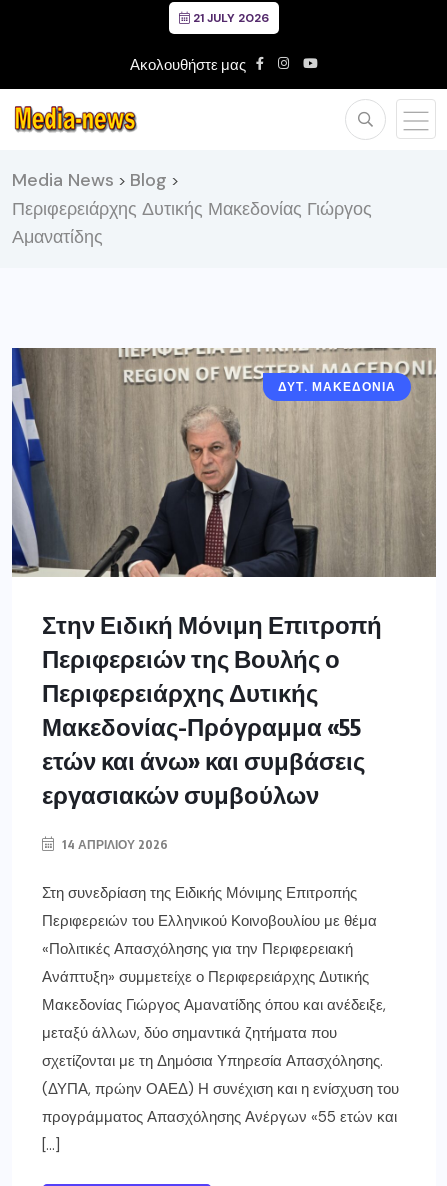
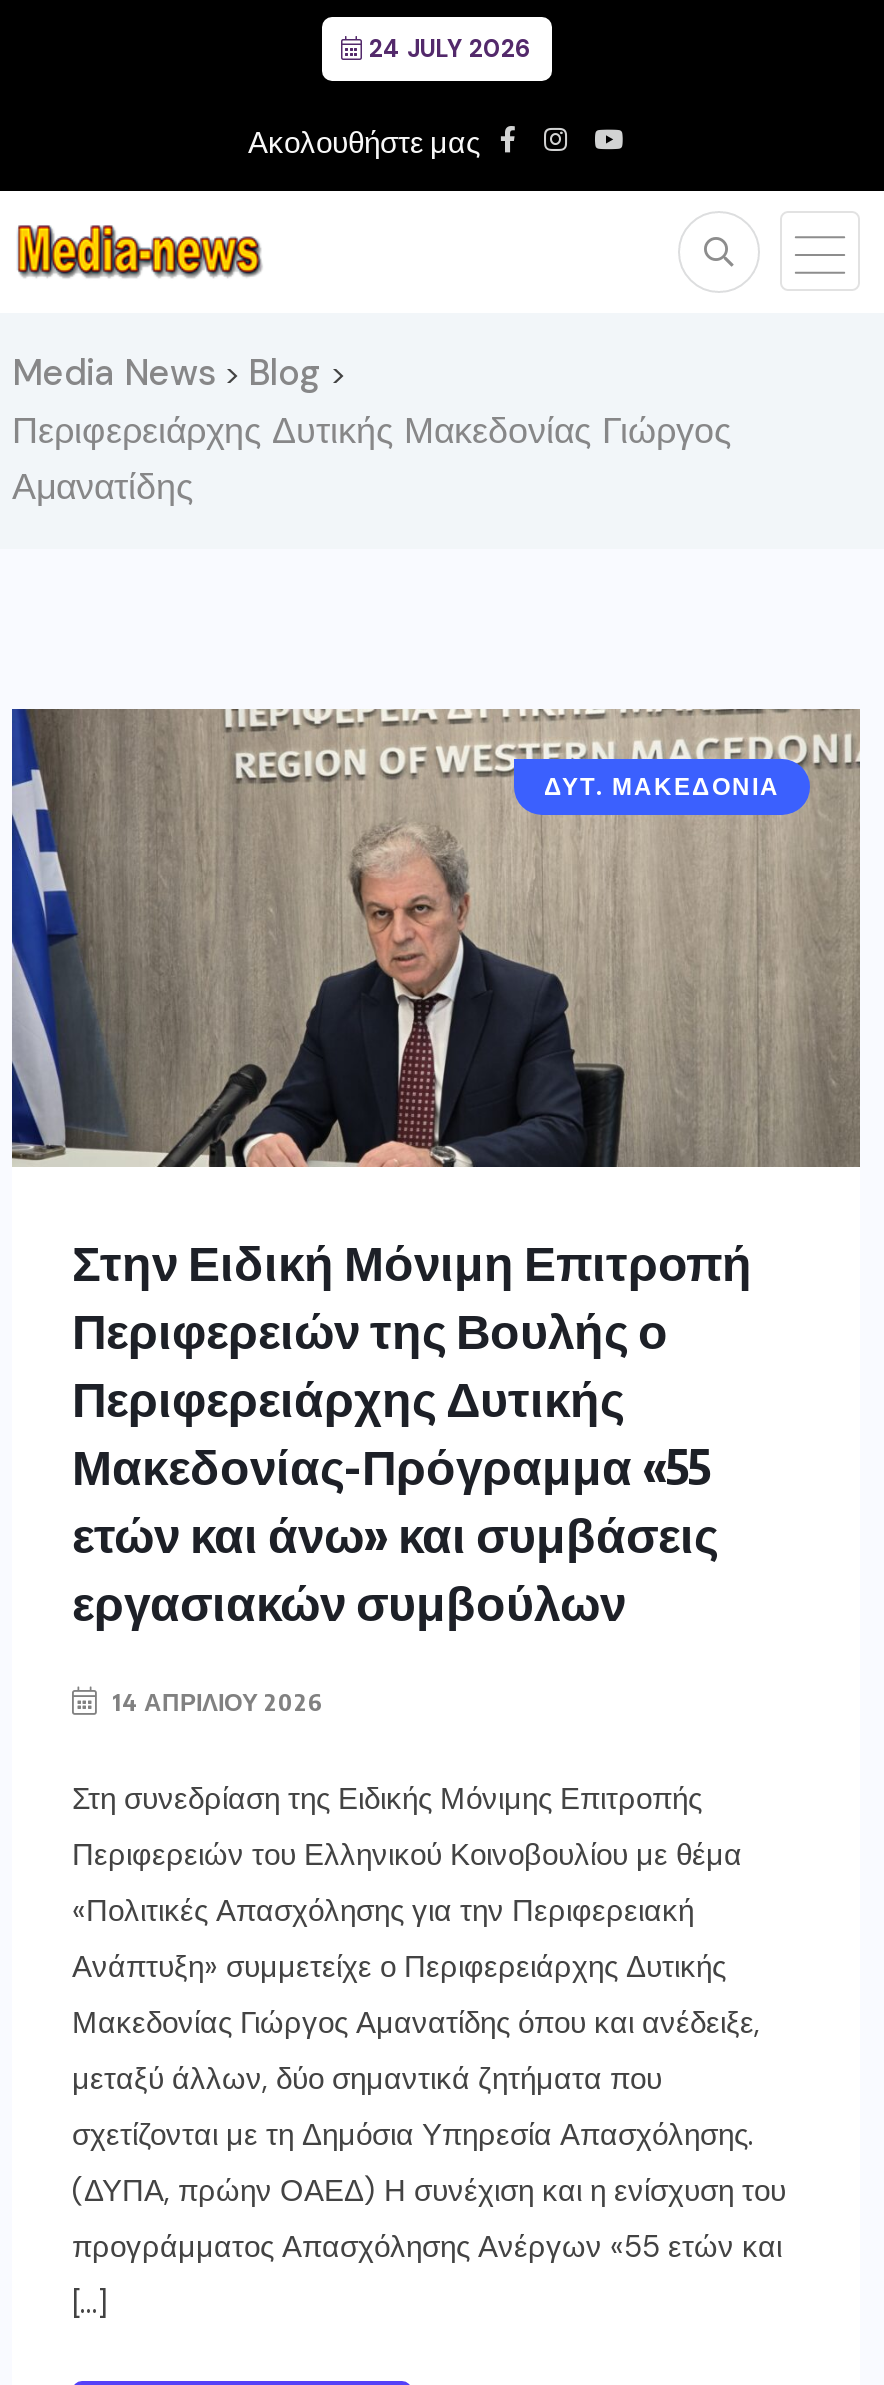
[190,10,269,26] 21 JULY 2026 -> [363,33,531,65] 24 JULY 2026

